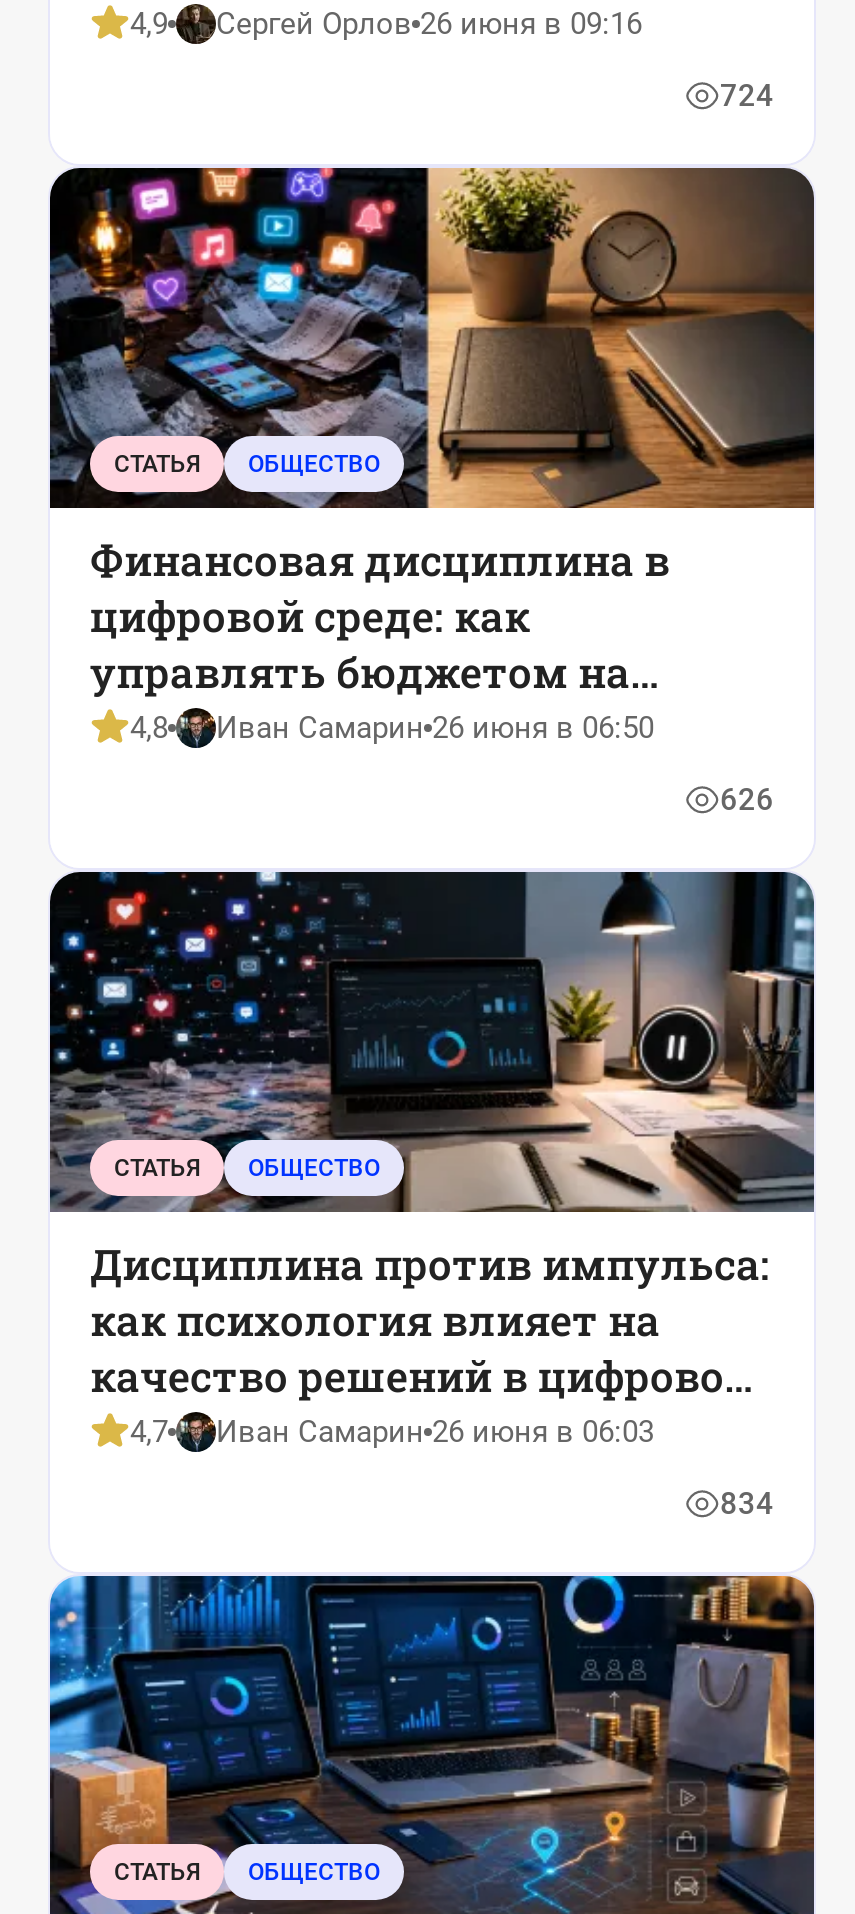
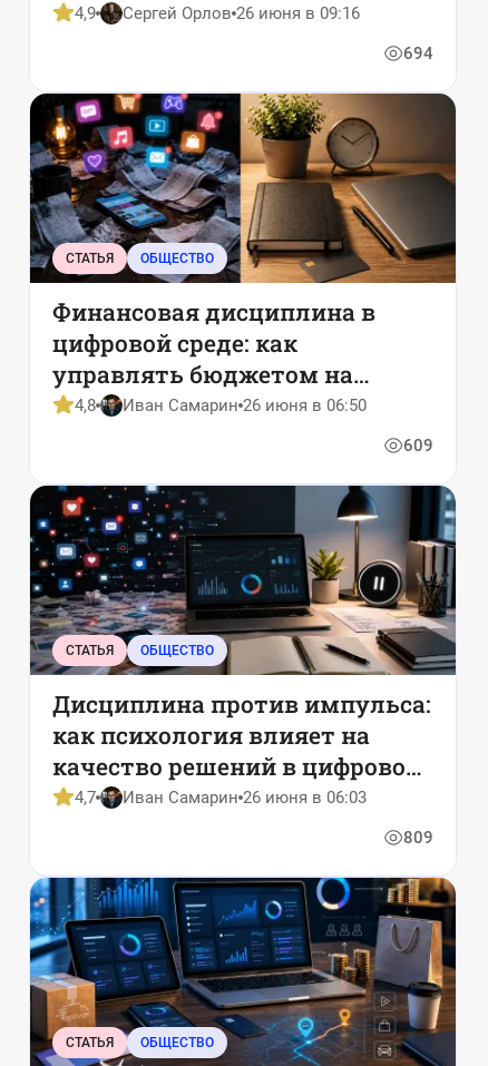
[720,78,774,114] 724 -> [403,43,433,63] 694
[720,782,774,818] 626 -> [403,436,433,456] 609
[720,1486,774,1522] 834 -> [403,828,433,848] 809

